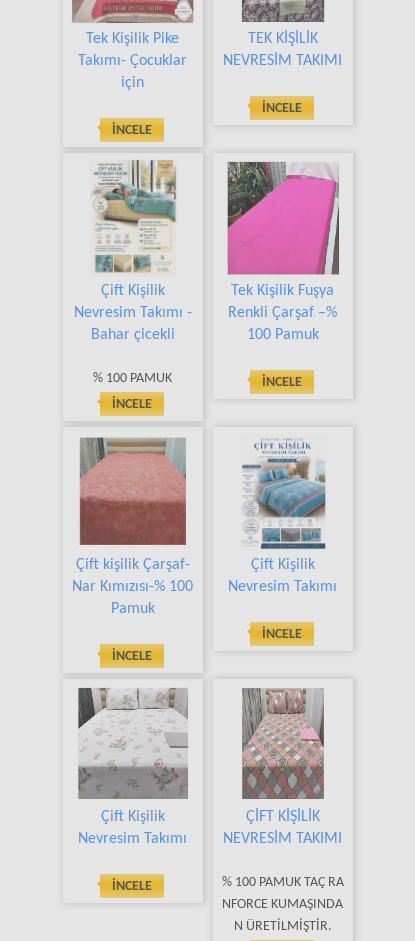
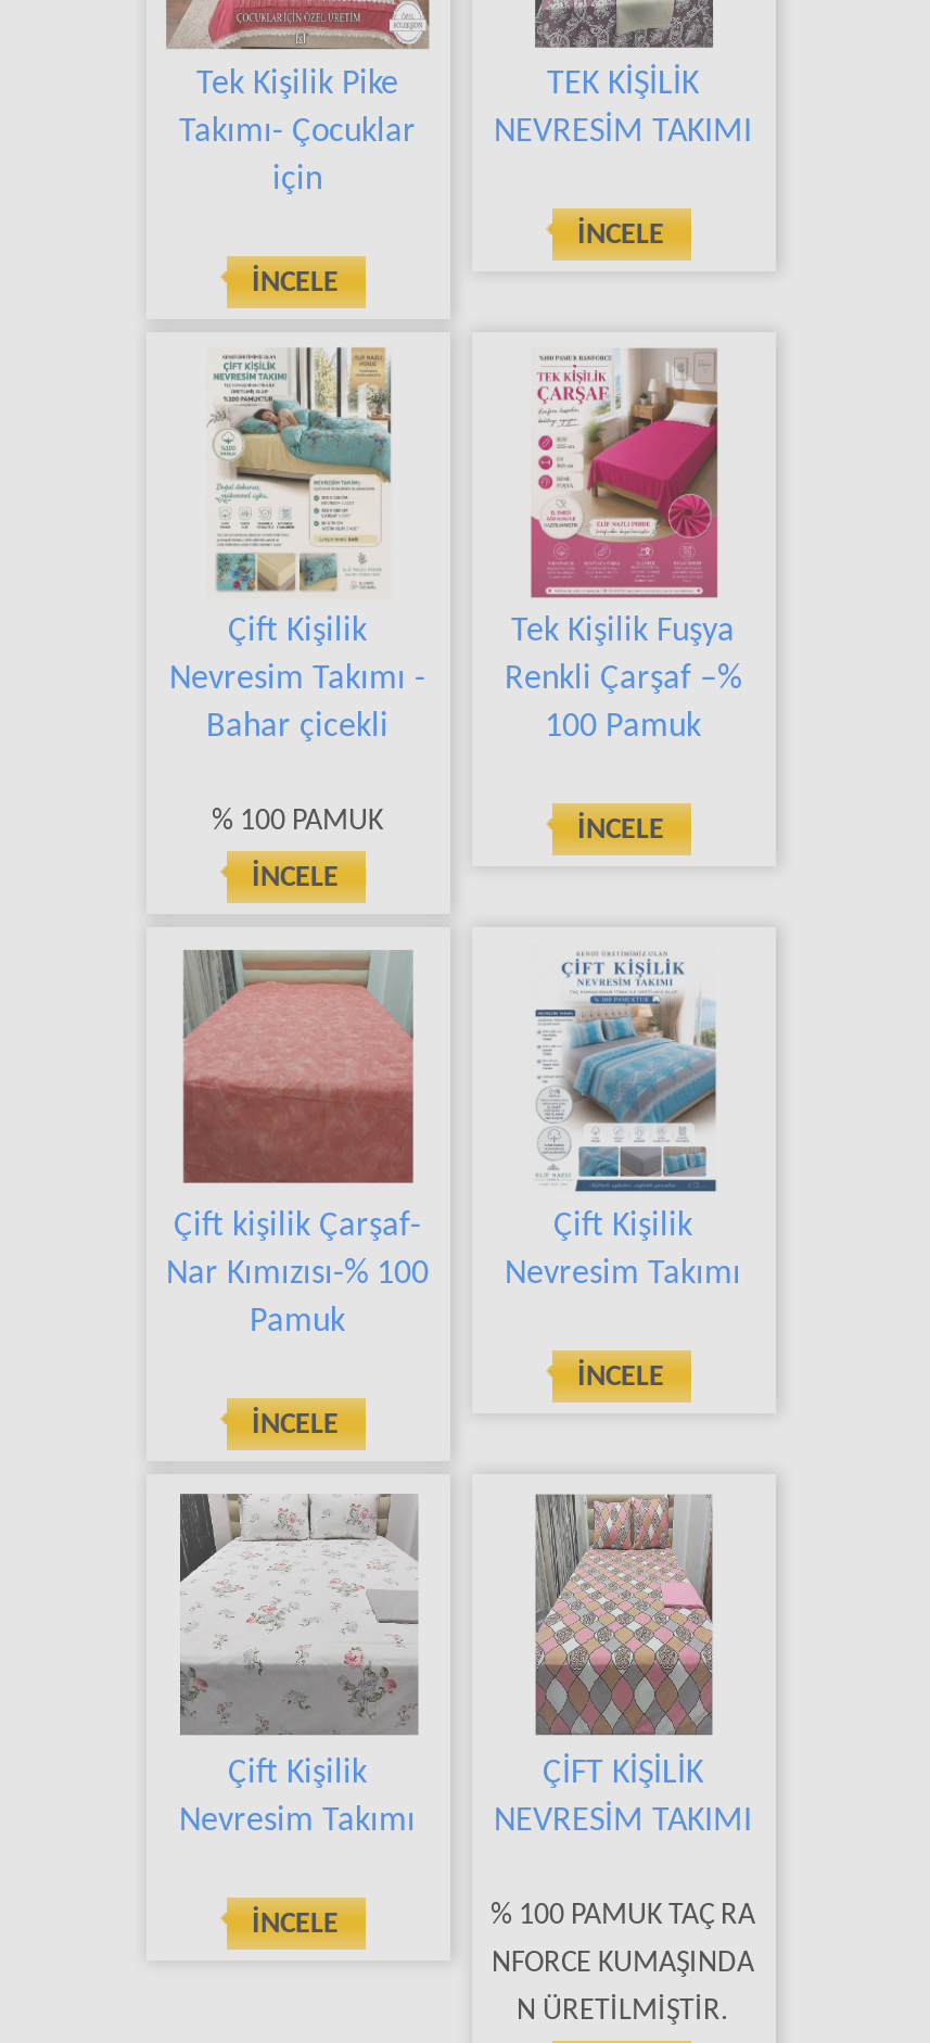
[226,160,340,276] [image] -> [502,345,746,597] [image]

